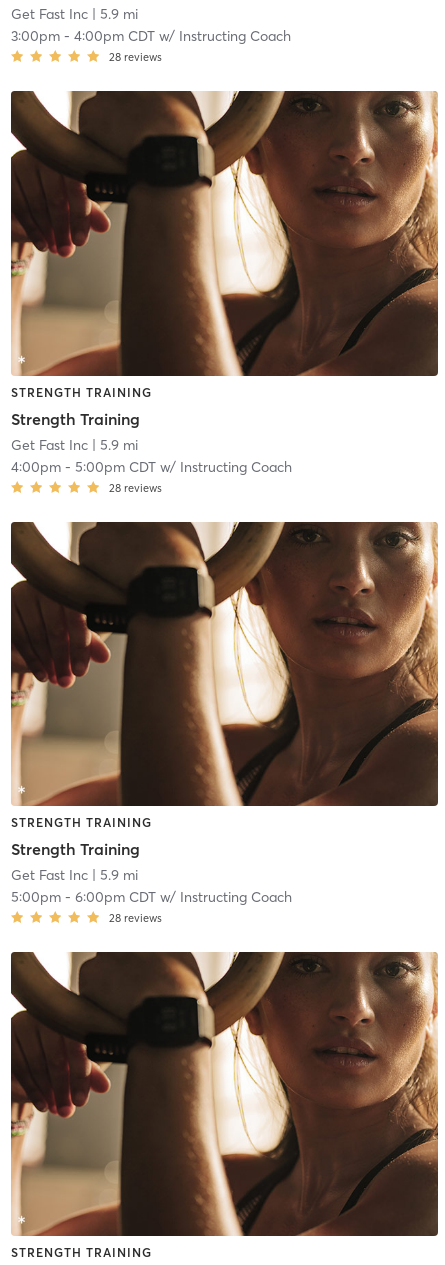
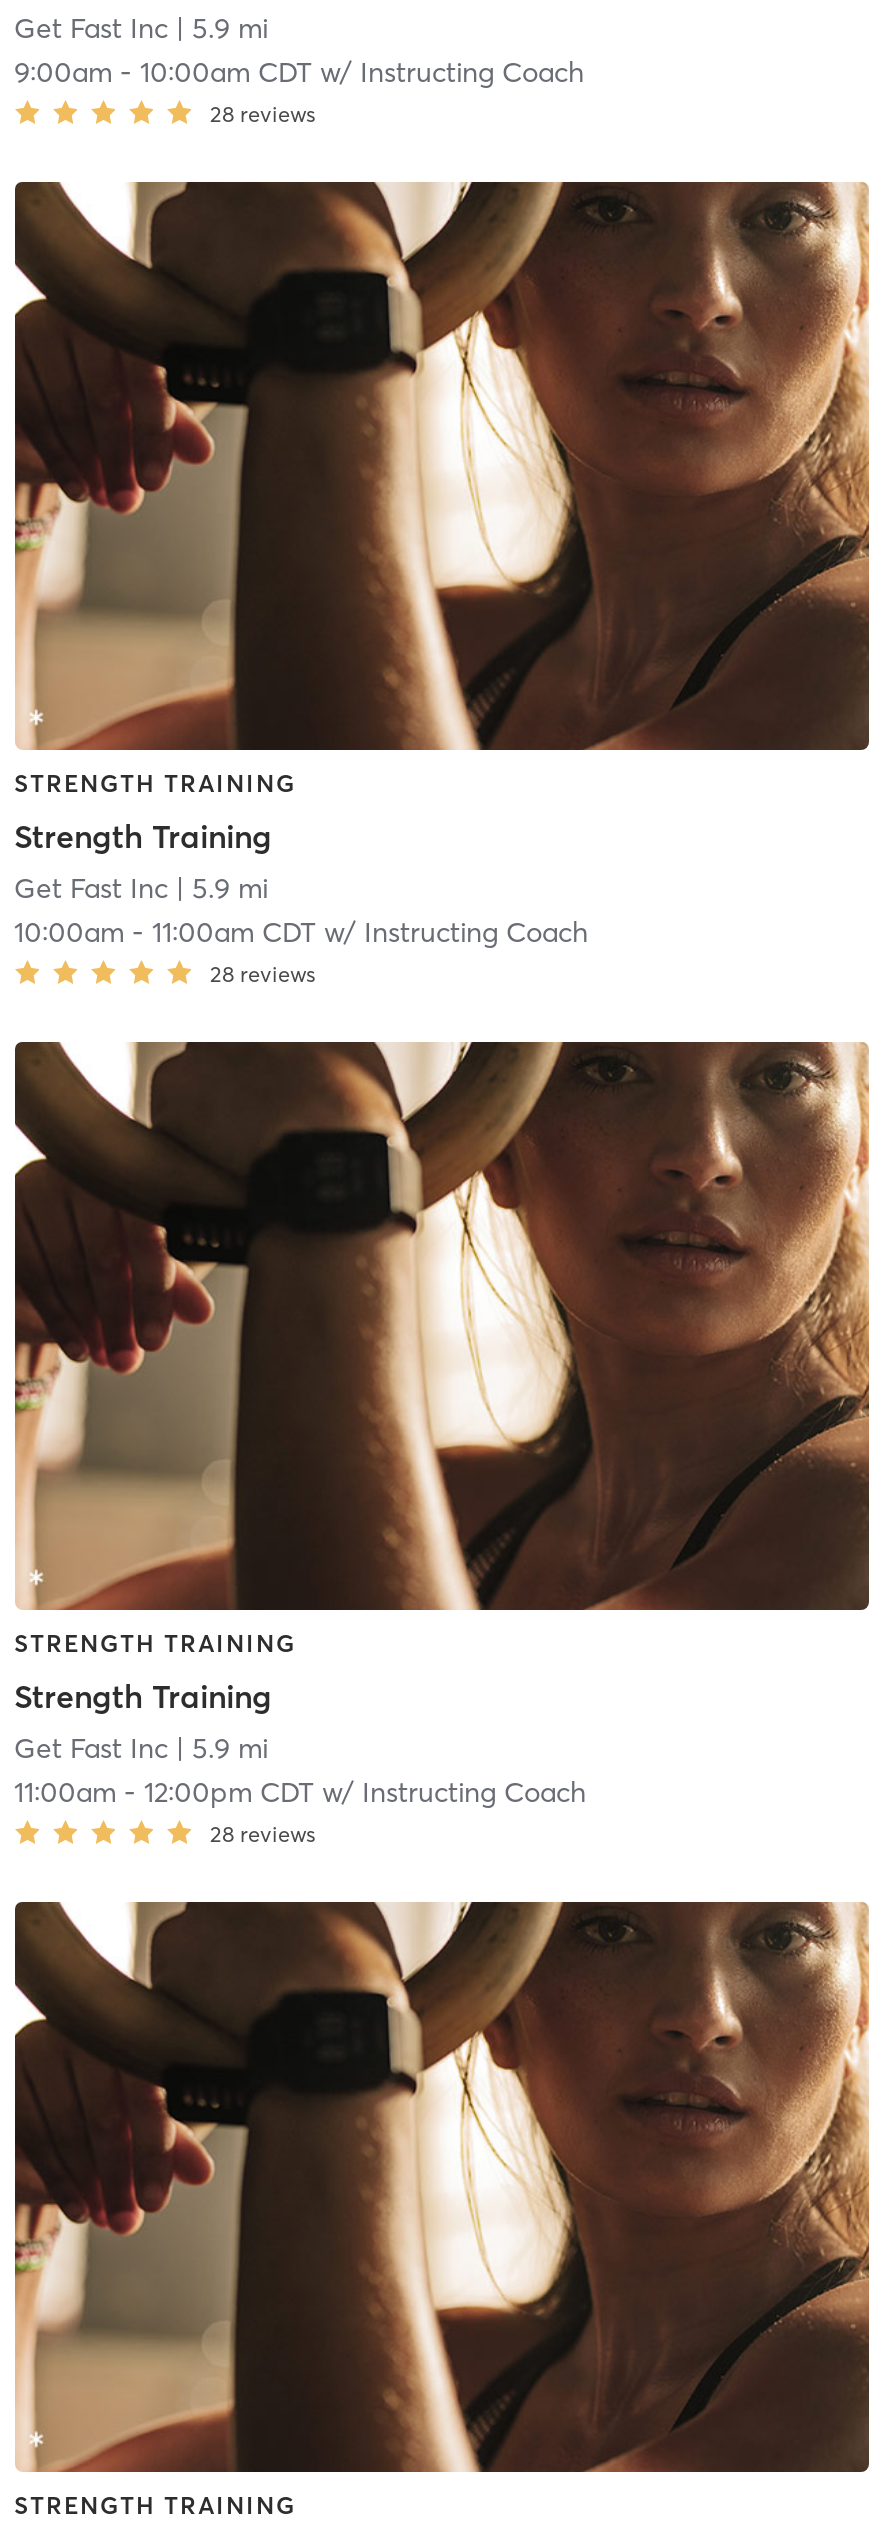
[10,27,290,45] 3:00pm - 4:00pm CDT w/ Instructing Coach -> [14,53,584,89] 9:00am - 10:00am CDT w/ Instructing Coach
[10,458,291,476] 4:00pm - 5:00pm CDT w/ Instructing Coach -> [14,913,588,949] 10:00am - 11:00am CDT w/ Instructing Coach
[10,888,291,906] 5:00pm - 6:00pm CDT w/ Instructing Coach -> [14,1773,586,1809] 11:00am - 12:00pm CDT w/ Instructing Coach

